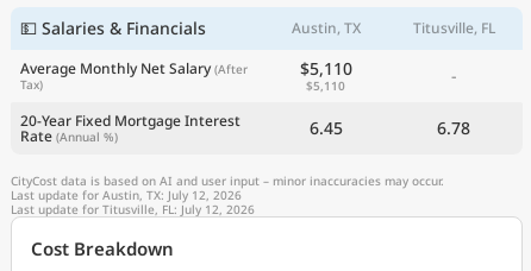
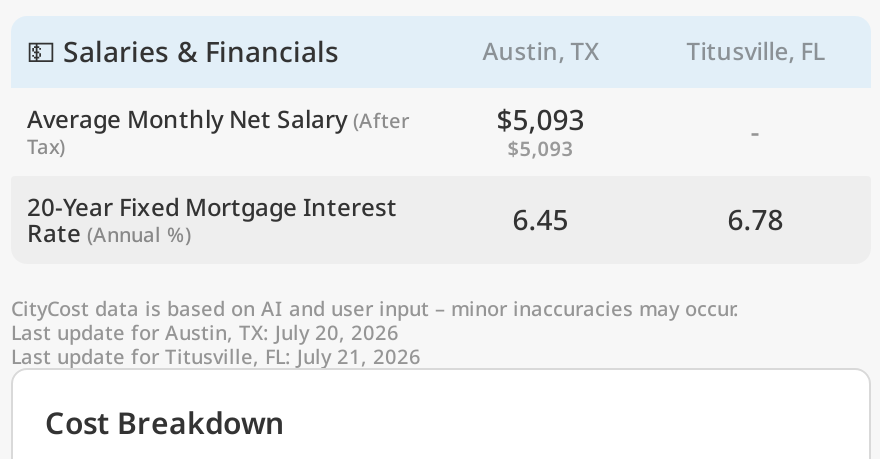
[300,57,352,80] $5,110 -> [497,100,585,138] $5,093
[306,77,346,94] $5,110 -> [507,134,573,162] $5,093
[11,187,242,203] Last update for Austin, TX: July 12, 2026 -> [11,318,399,346] Last update for Austin, TX: July 20, 2026
[11,201,255,218] Last update for Titusville, FL: July 12, 2026 -> [11,342,421,370] Last update for Titusville, FL: July 21, 2026

